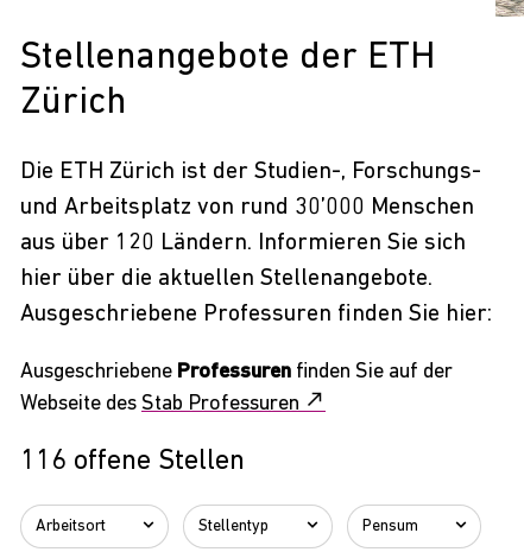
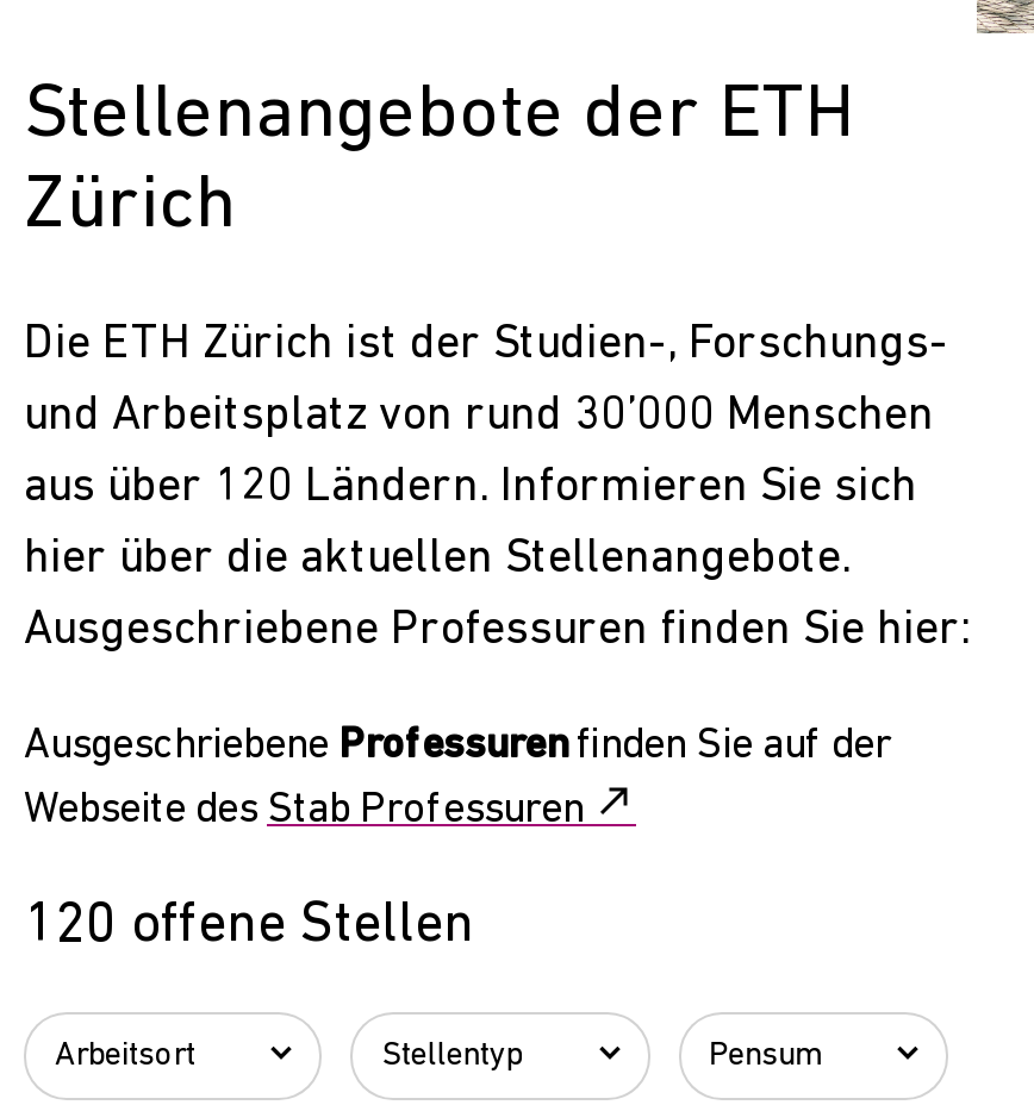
[20,448,245,476] 116 offene Stellen -> [24,898,474,955] 120 offene Stellen

